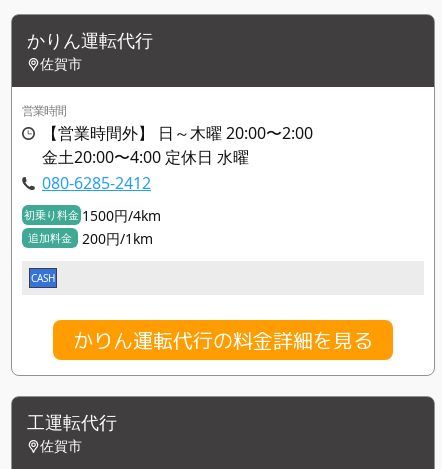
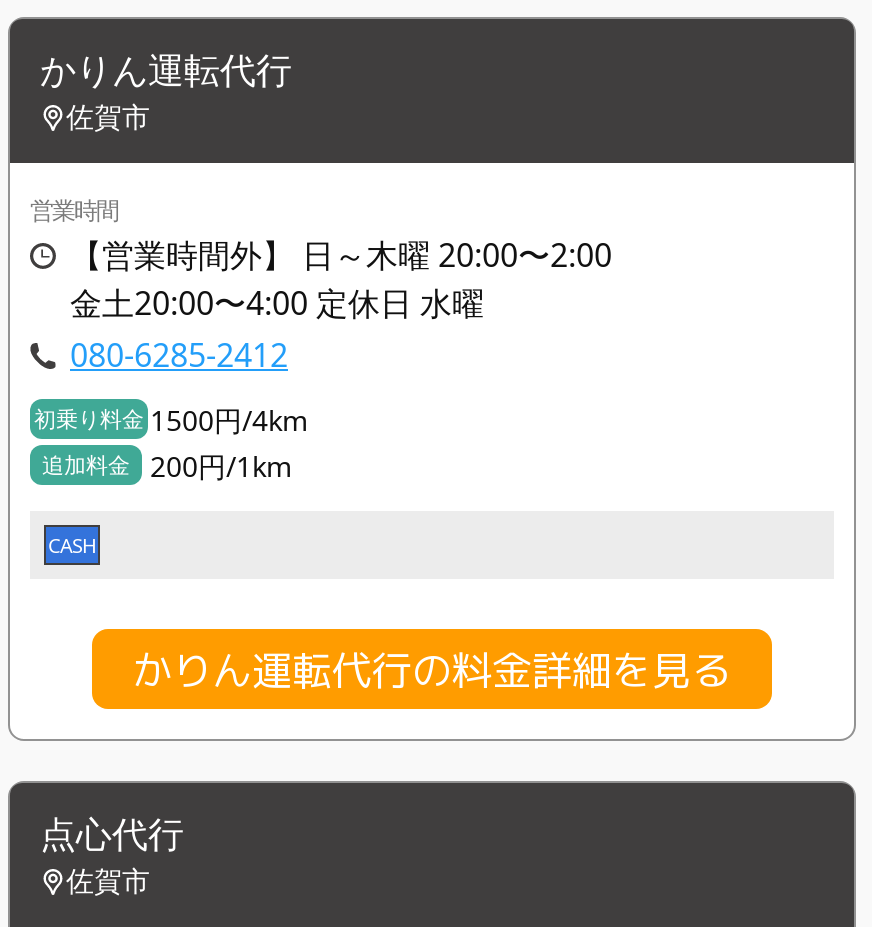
[27,410,117,434] 工運転代行 -> [40,808,184,856] 点心代行

